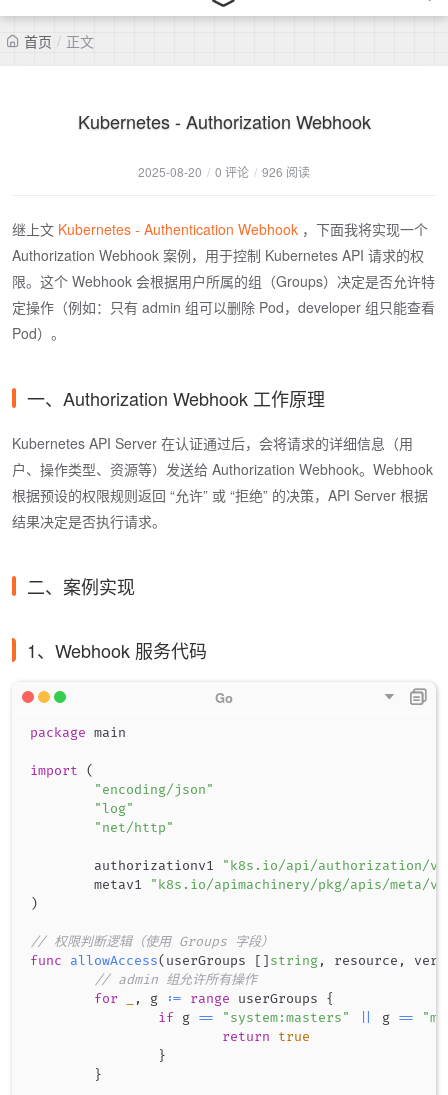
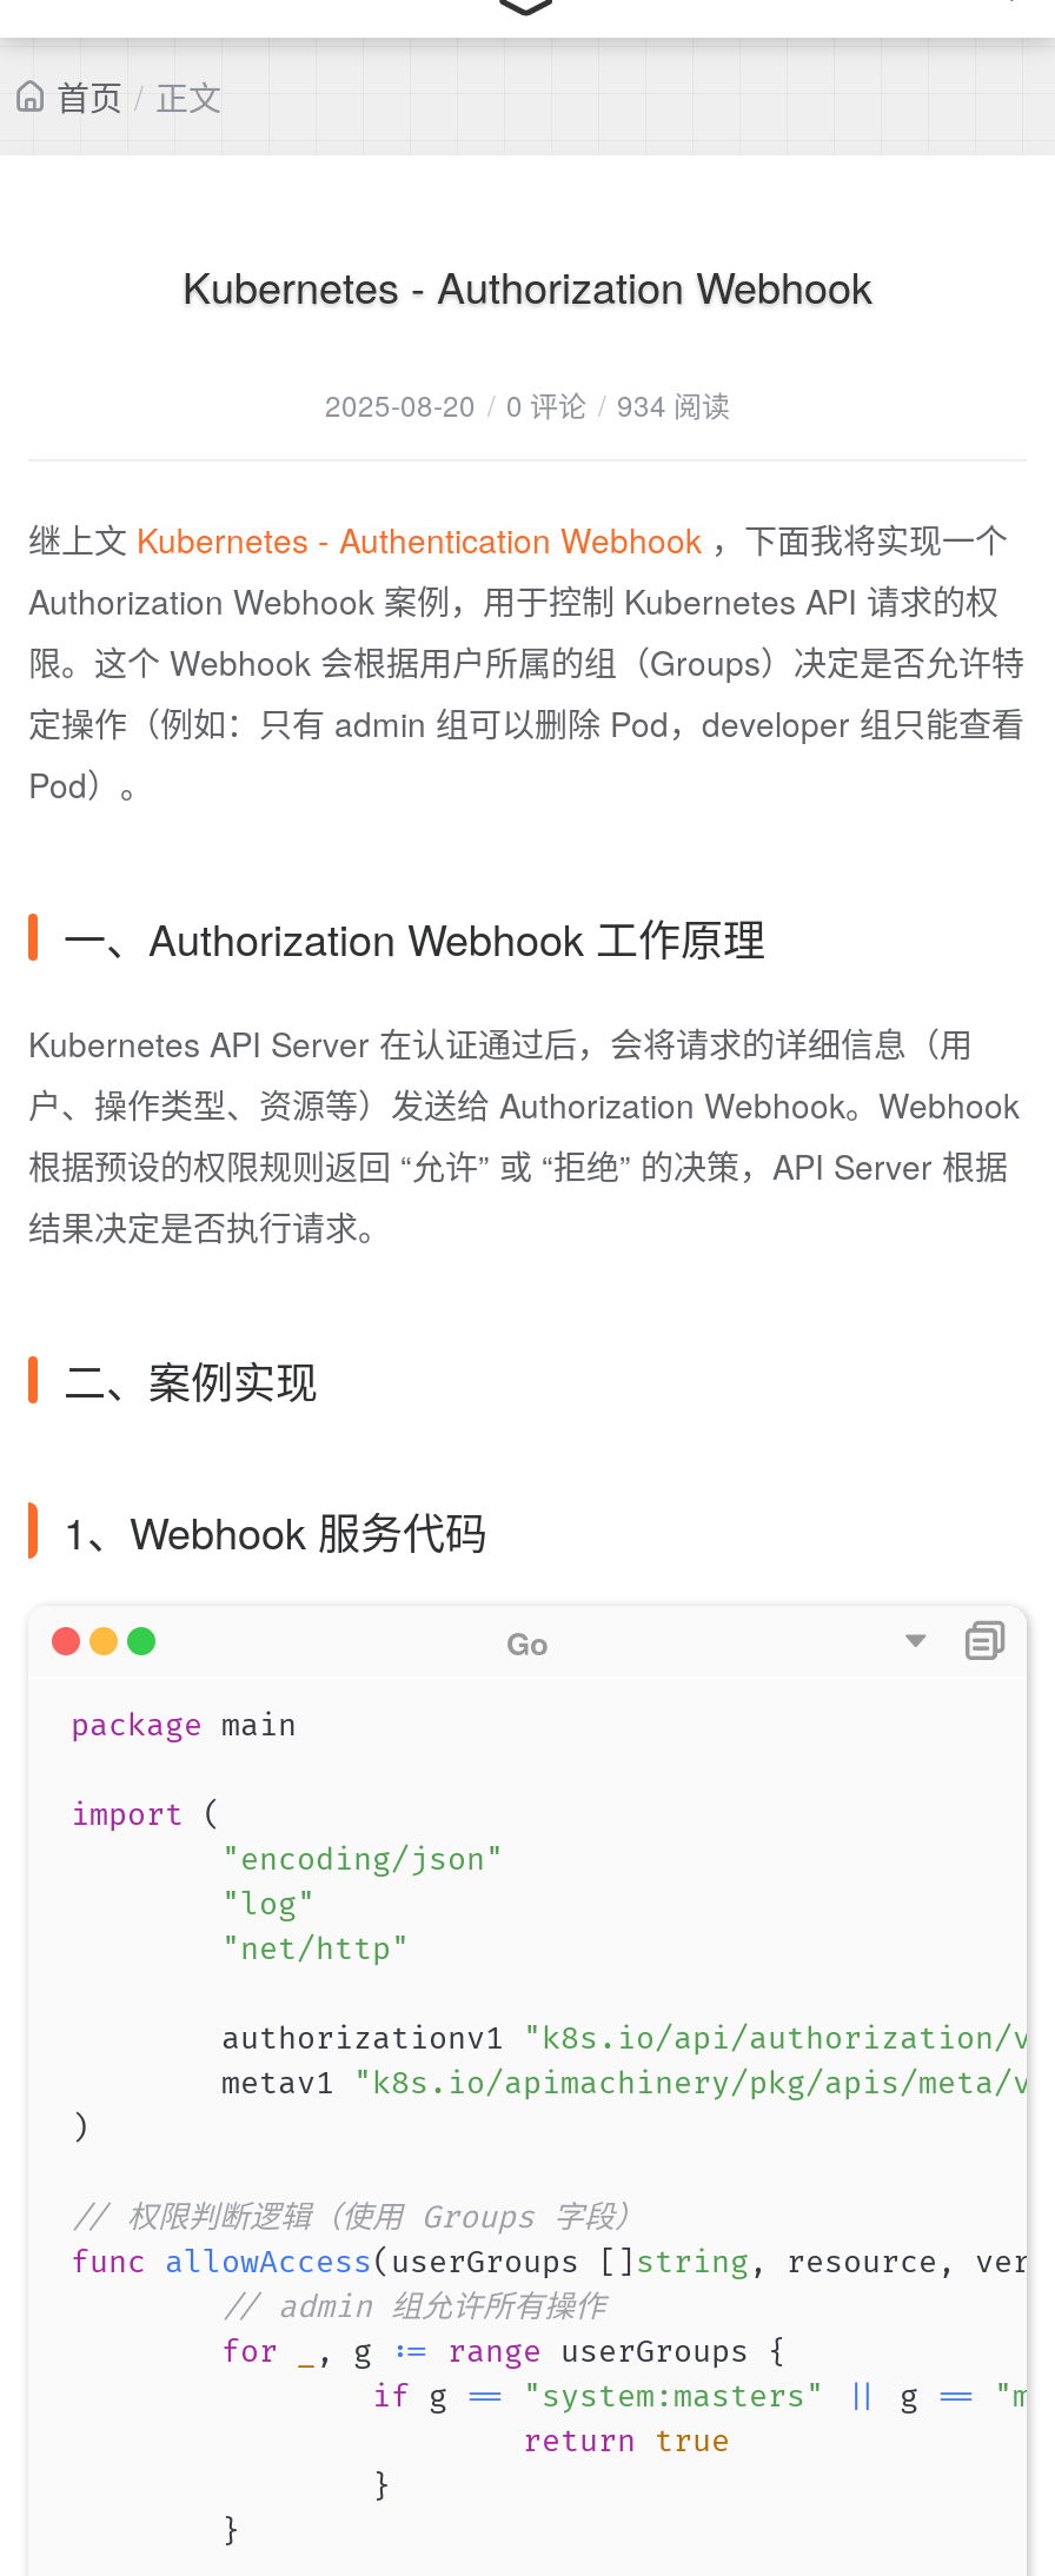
[138,163,310,180] 2025-08-20 / 0 评论 / 926 阅读 -> [325,384,730,424] 2025-08-20 / 0 评论 / 934 阅读

